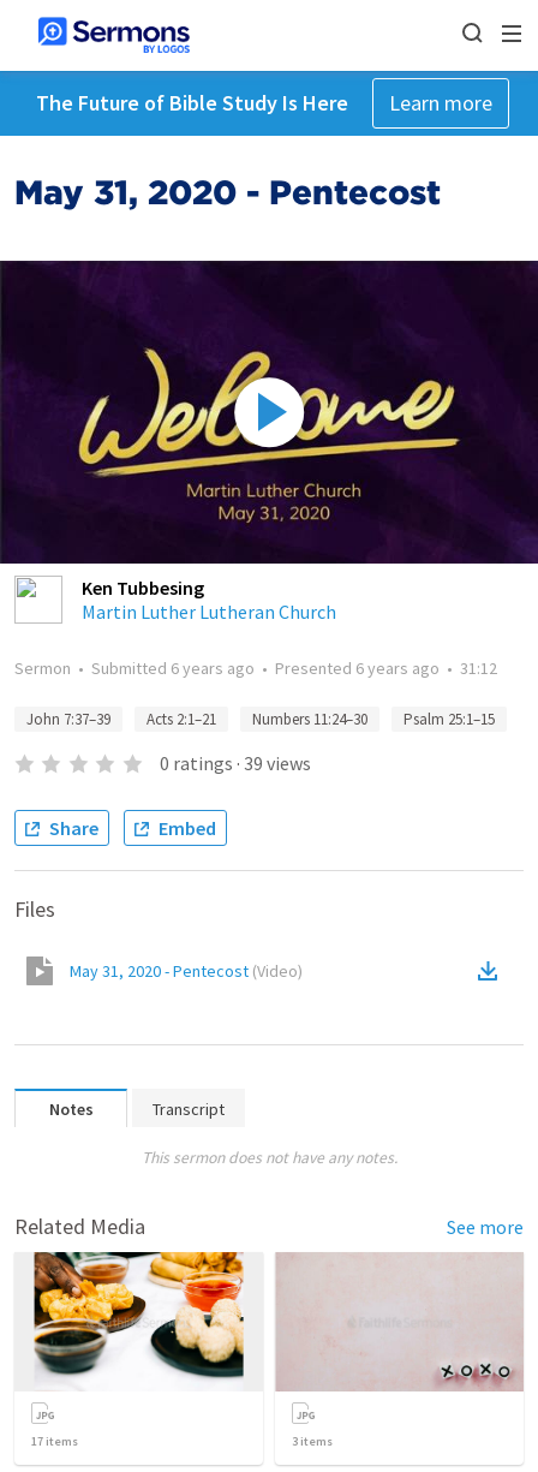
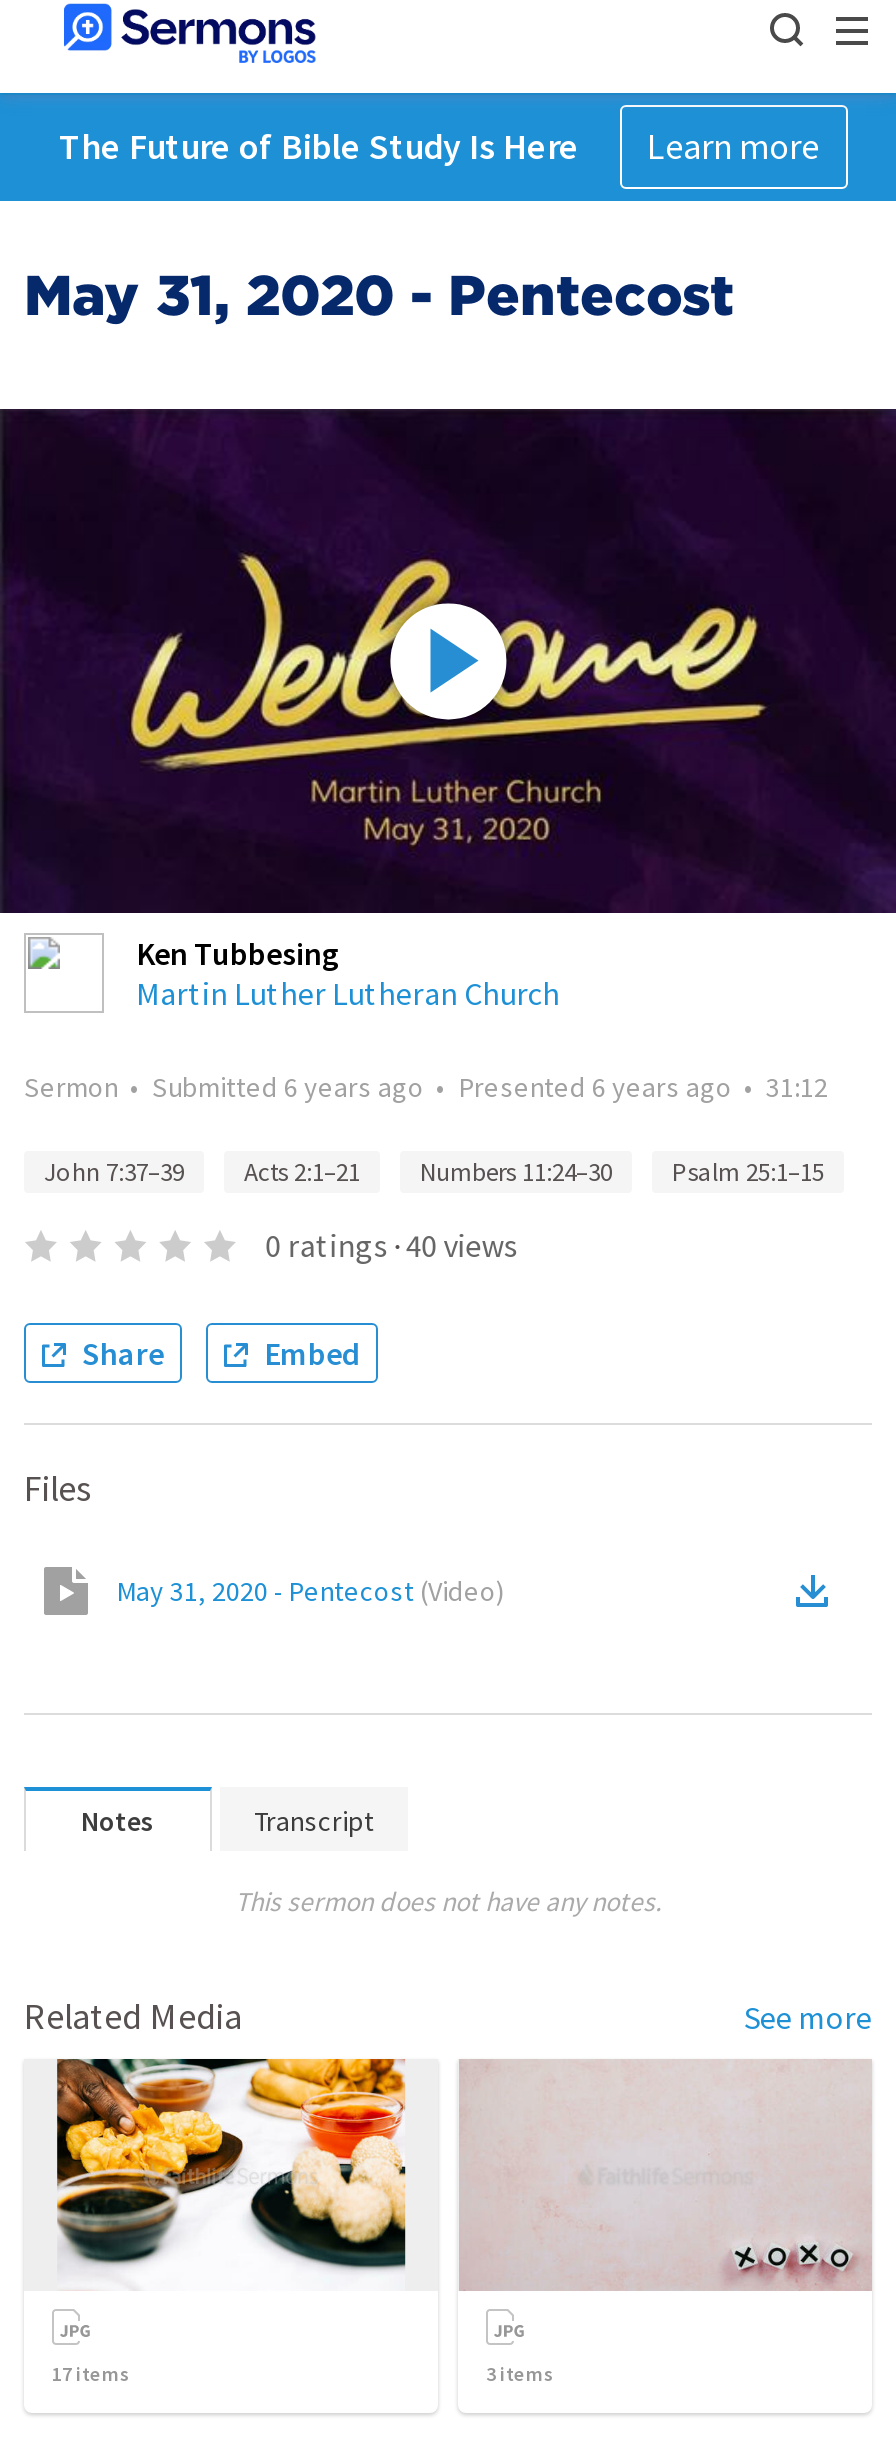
[159,751,311,775] 0 ratings · 39 views -> [265,1225,517,1265] 0 ratings · 40 views

